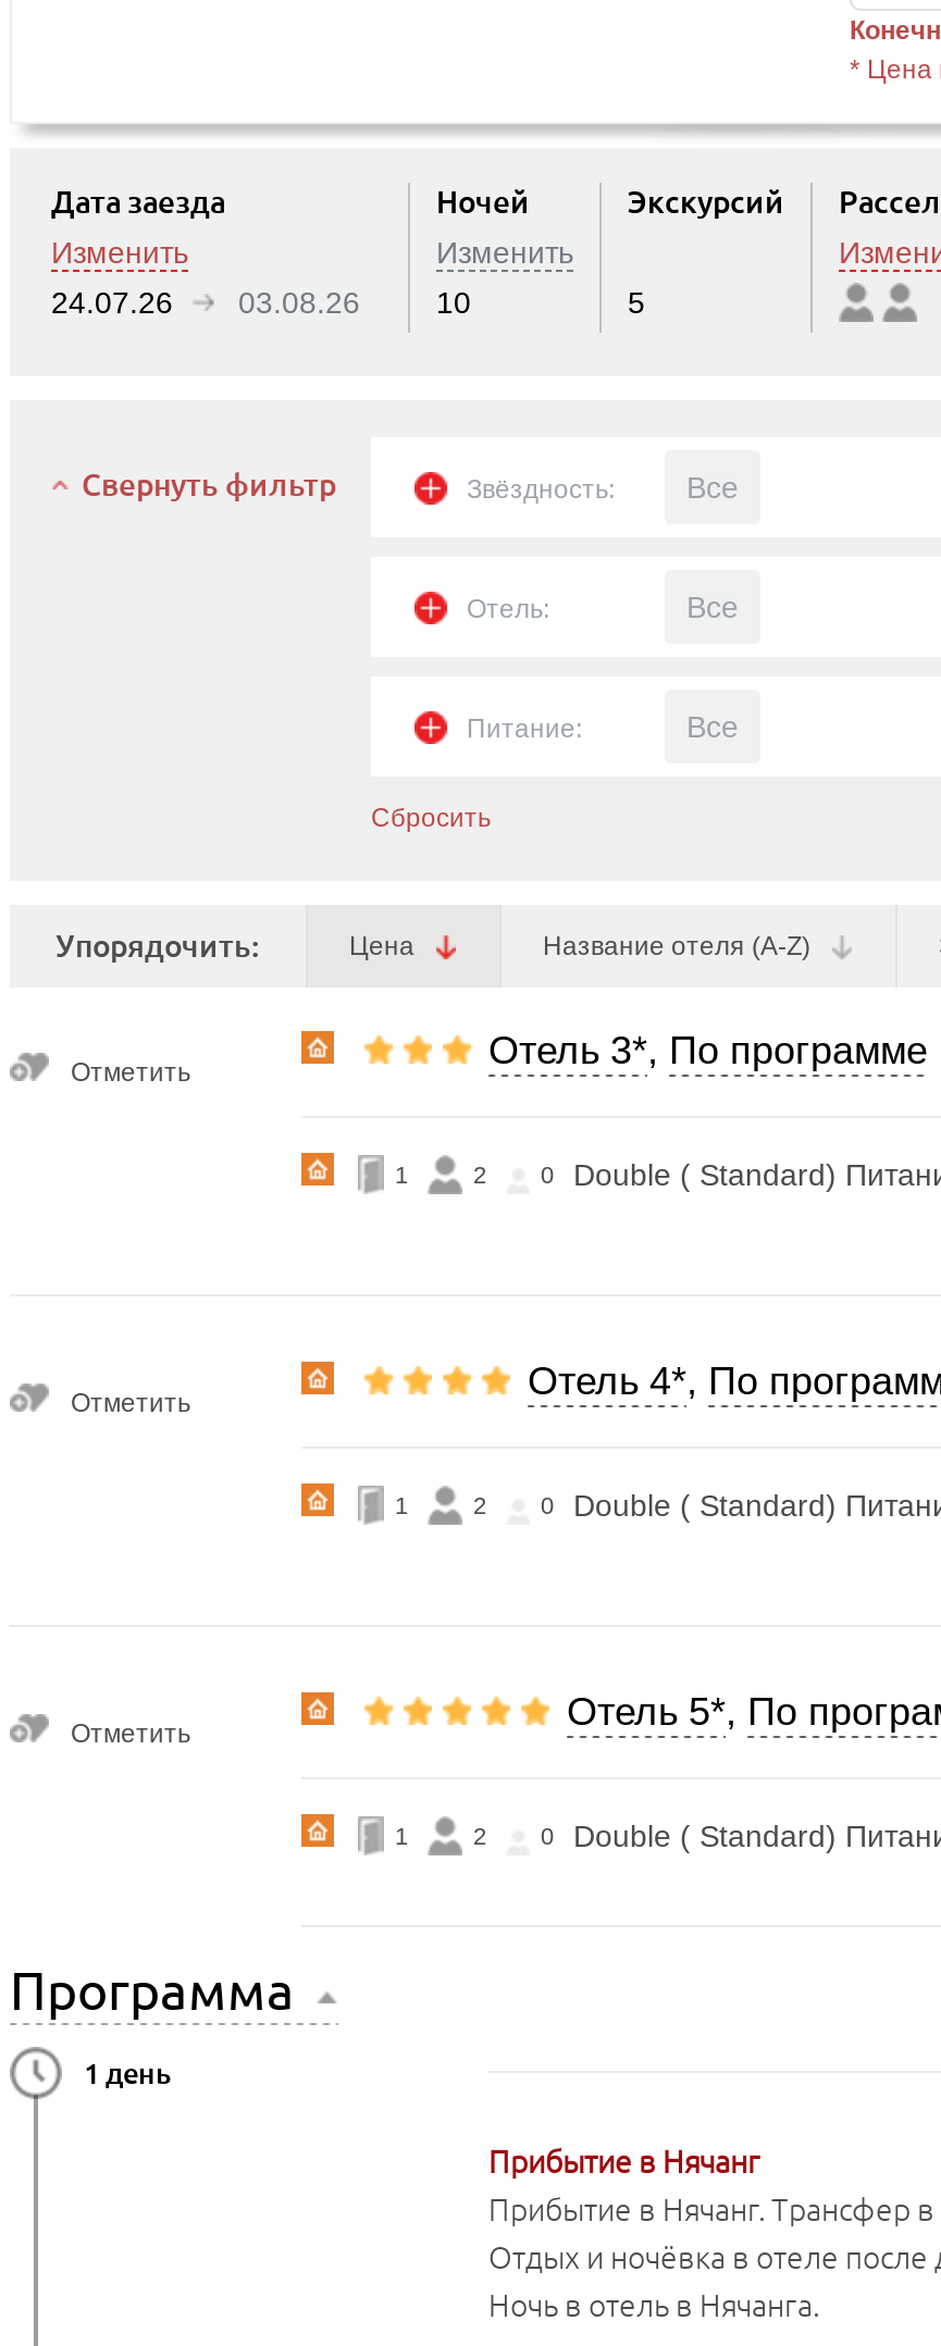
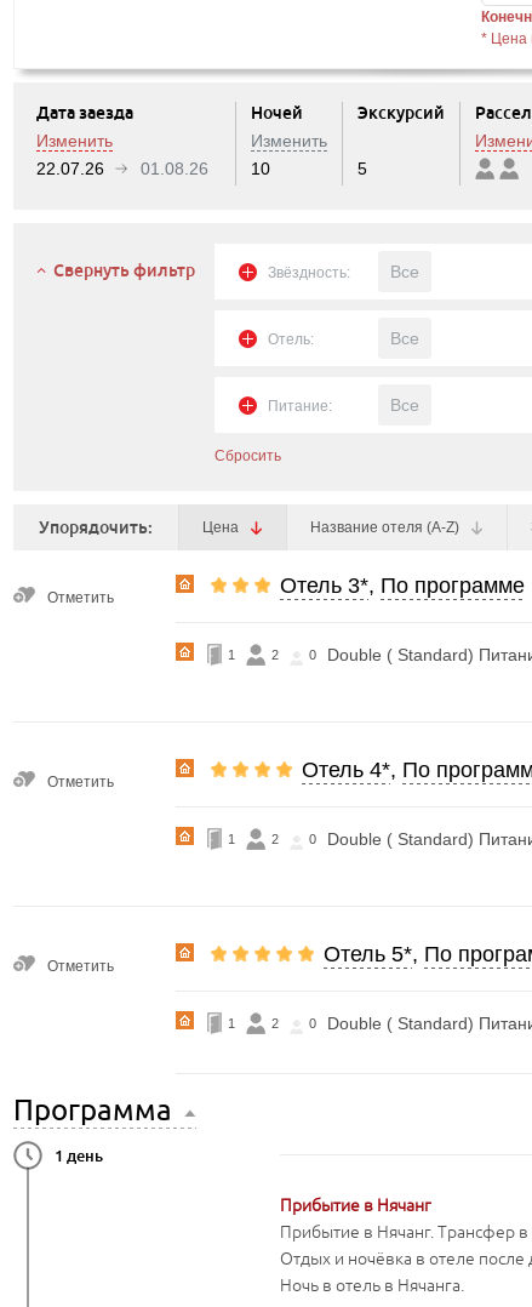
[51,285,173,320] 24.07.26 -> [36,159,104,178] 22.07.26
[238,285,360,320] 03.08.26 -> [141,159,208,178] 01.08.26

